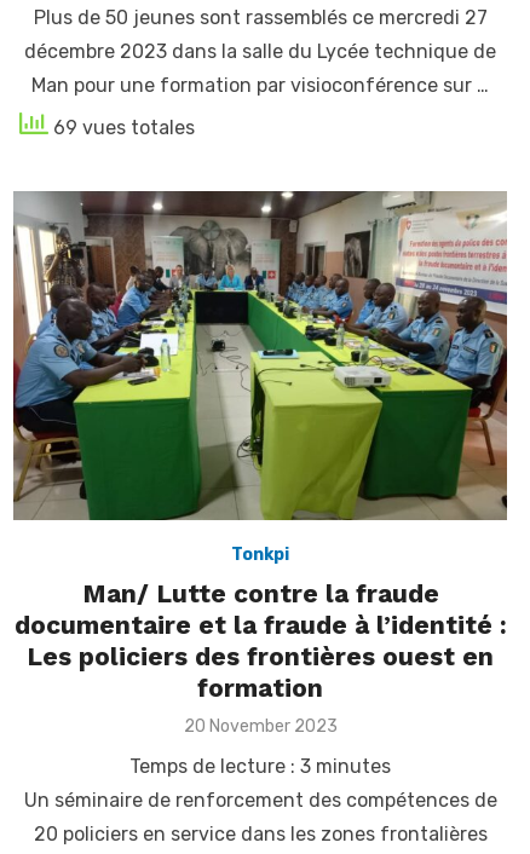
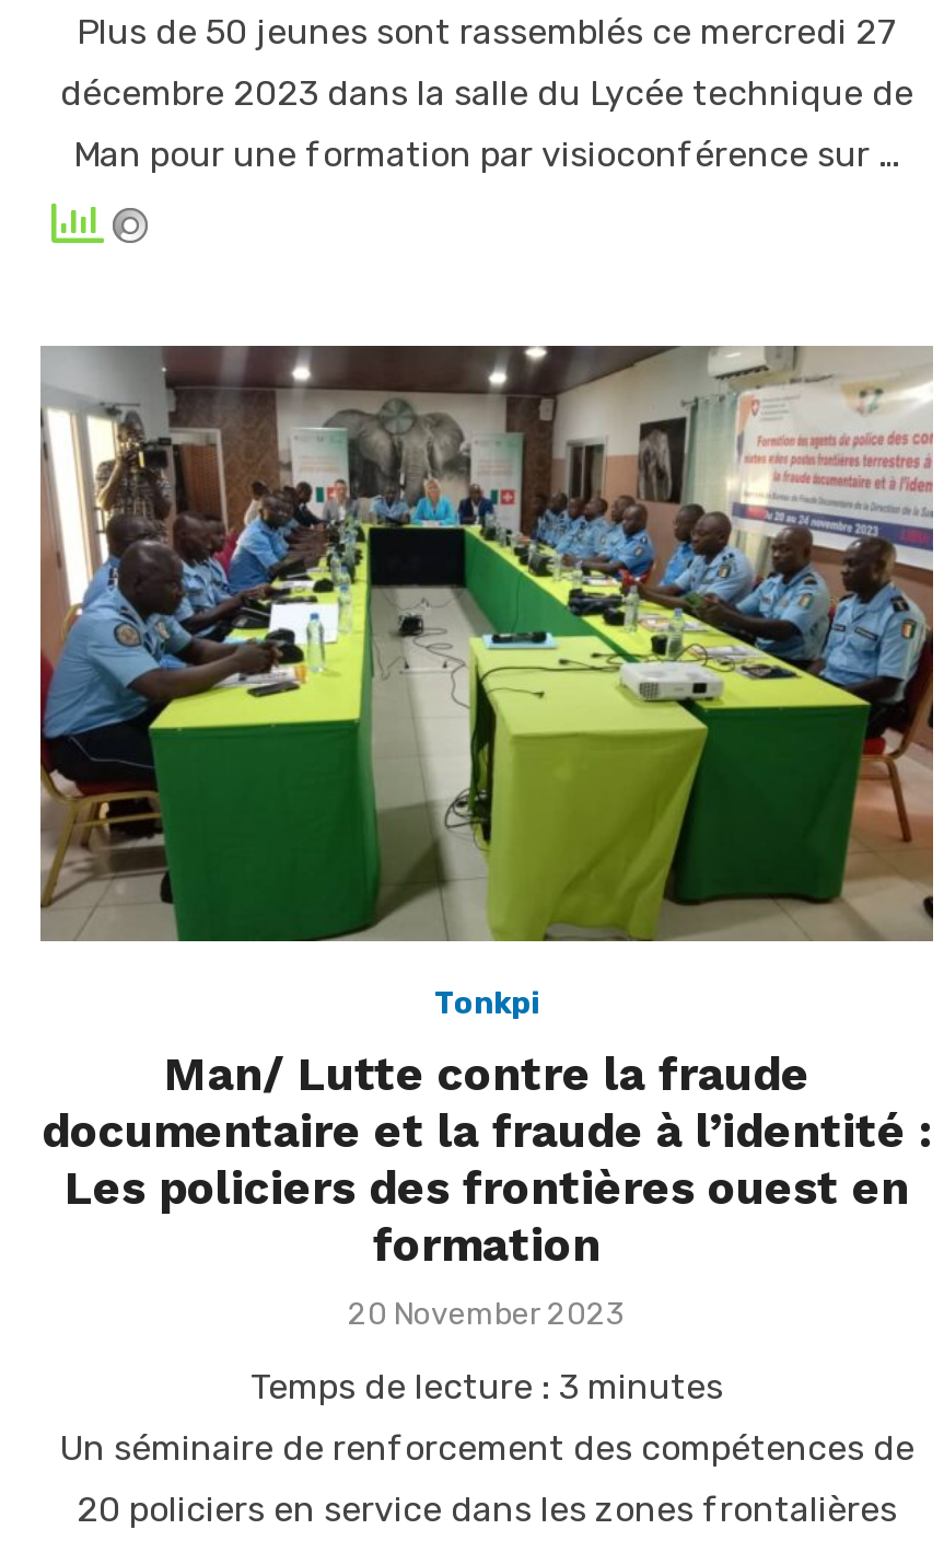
[48,116,195,139] 69 vues totales -> none

